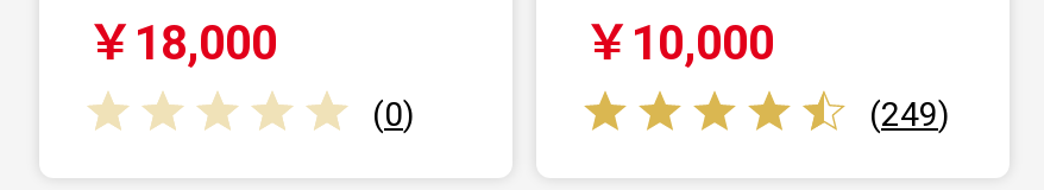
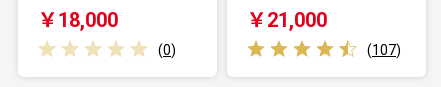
[584,14,950,133] ￥10,000 | (249) -> [247,8,401,58] ￥21,000 | (107)

